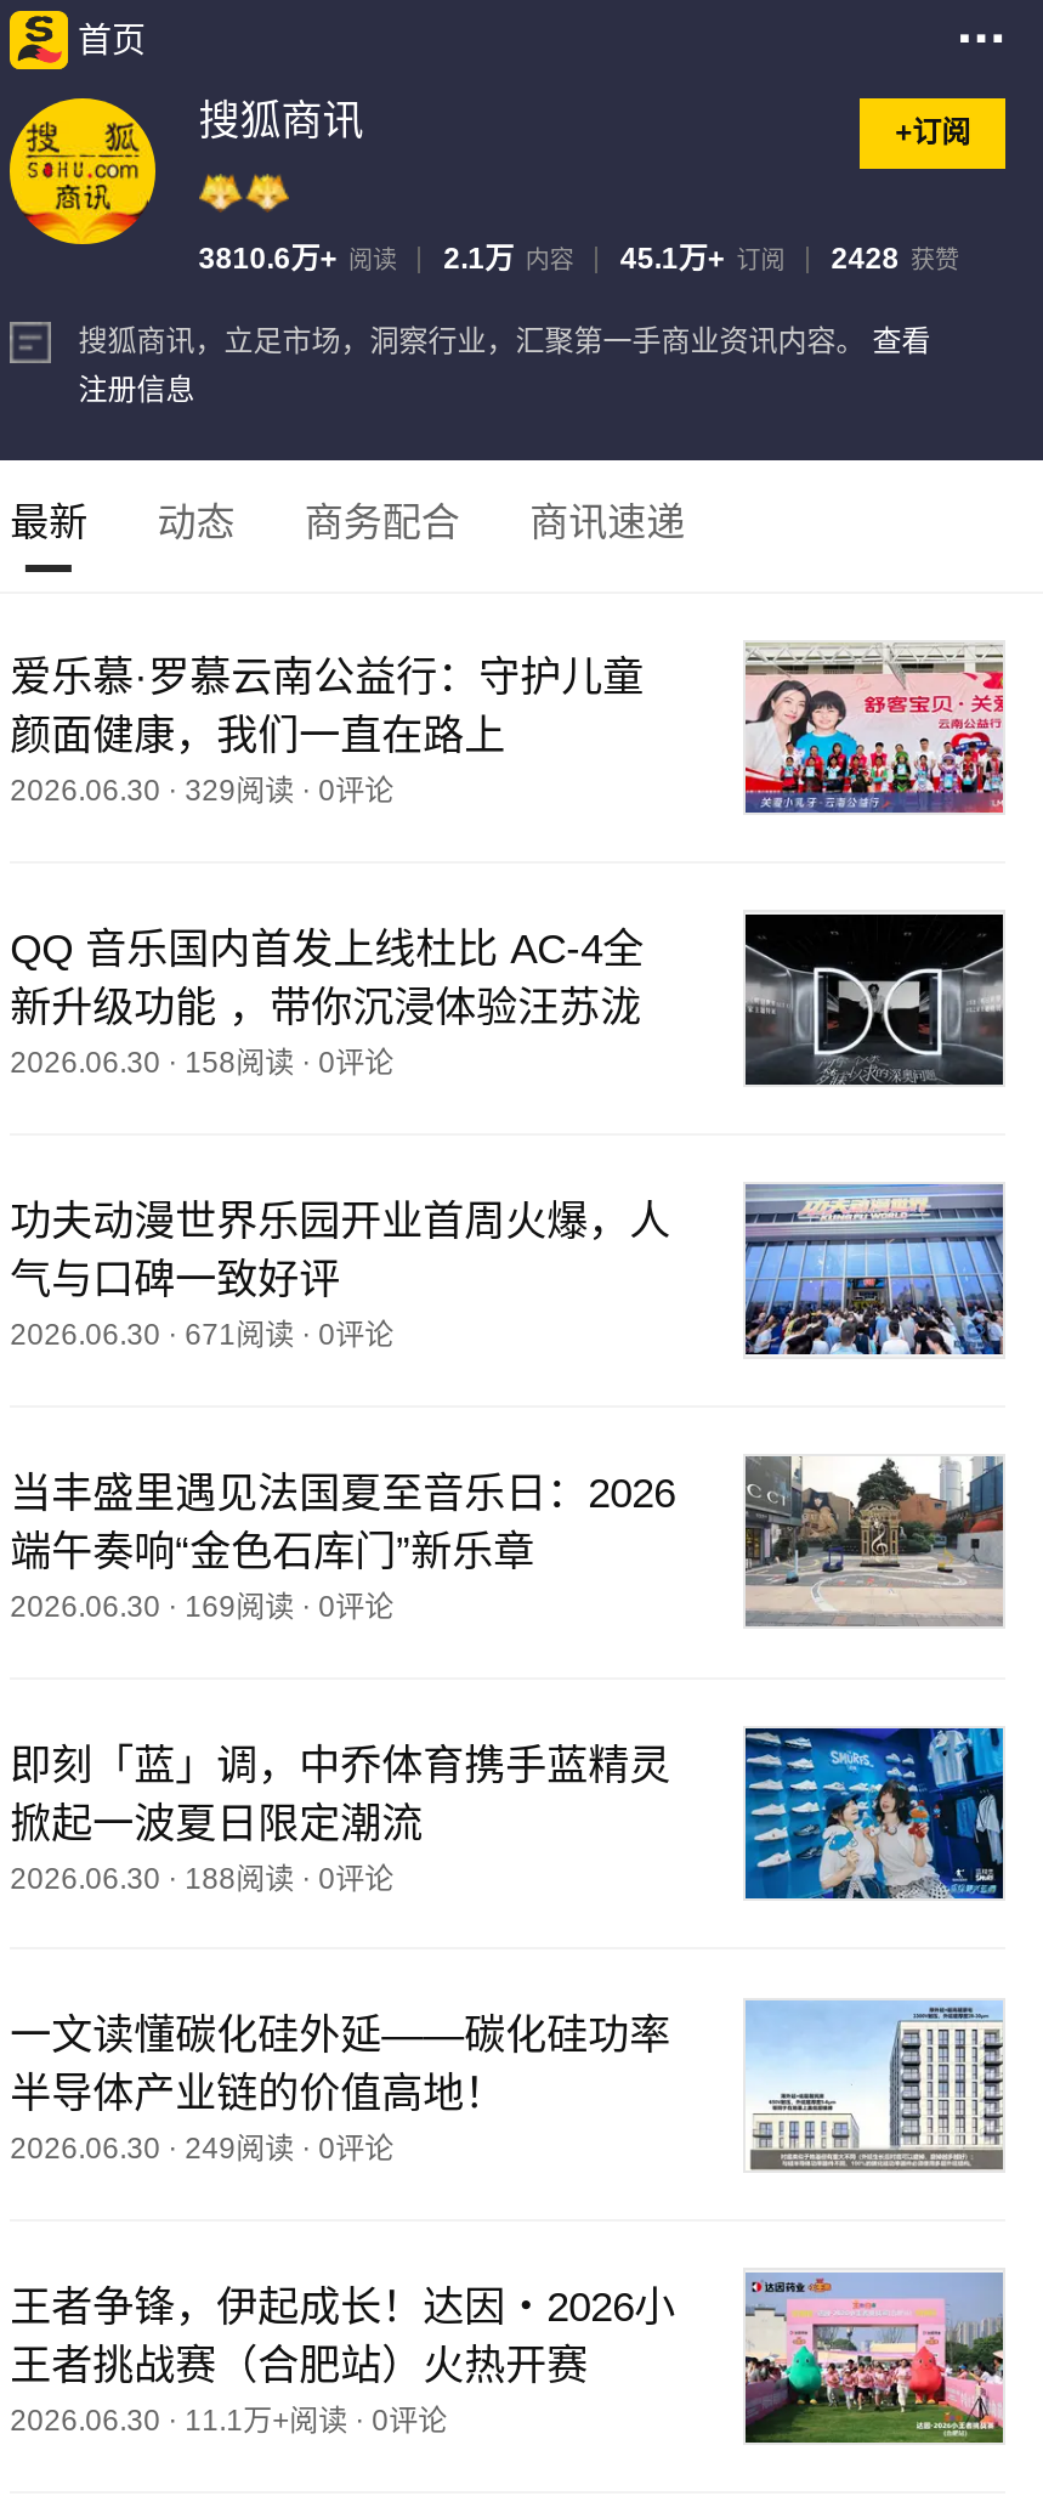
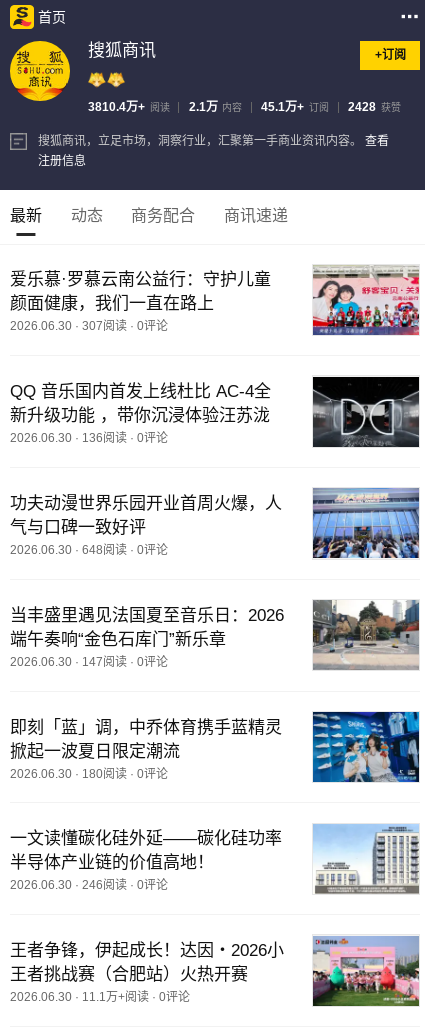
[198,242,959,276] 3810.6万+ 阅读 2.1万 内容 45.1万+ 订阅 2428 获赞 -> [88,100,401,114] 3810.4万+ 阅读 2.1万 内容 45.1万+ 订阅 2428 获赞
[10,775,394,809] 2026.06.30 · 329阅读· 0评论 -> [10,319,168,333] 2026.06.30 · 307阅读· 0评论
[10,1046,394,1081] 2026.06.30 · 158阅读· 0评论 -> [10,431,168,445] 2026.06.30 · 136阅读· 0评论
[10,1318,394,1352] 2026.06.30 · 671阅读· 0评论 -> [10,543,168,557] 2026.06.30 · 648阅读· 0评论
[10,1589,394,1623] 2026.06.30 · 169阅读· 0评论 -> [10,655,168,669] 2026.06.30 · 147阅读· 0评论
[10,1861,394,1895] 2026.06.30 · 188阅读· 0评论 -> [10,767,168,781] 2026.06.30 · 180阅读· 0评论
[10,2133,394,2167] 2026.06.30 · 249阅读· 0评论 -> [10,878,168,892] 2026.06.30 · 246阅读· 0评论

